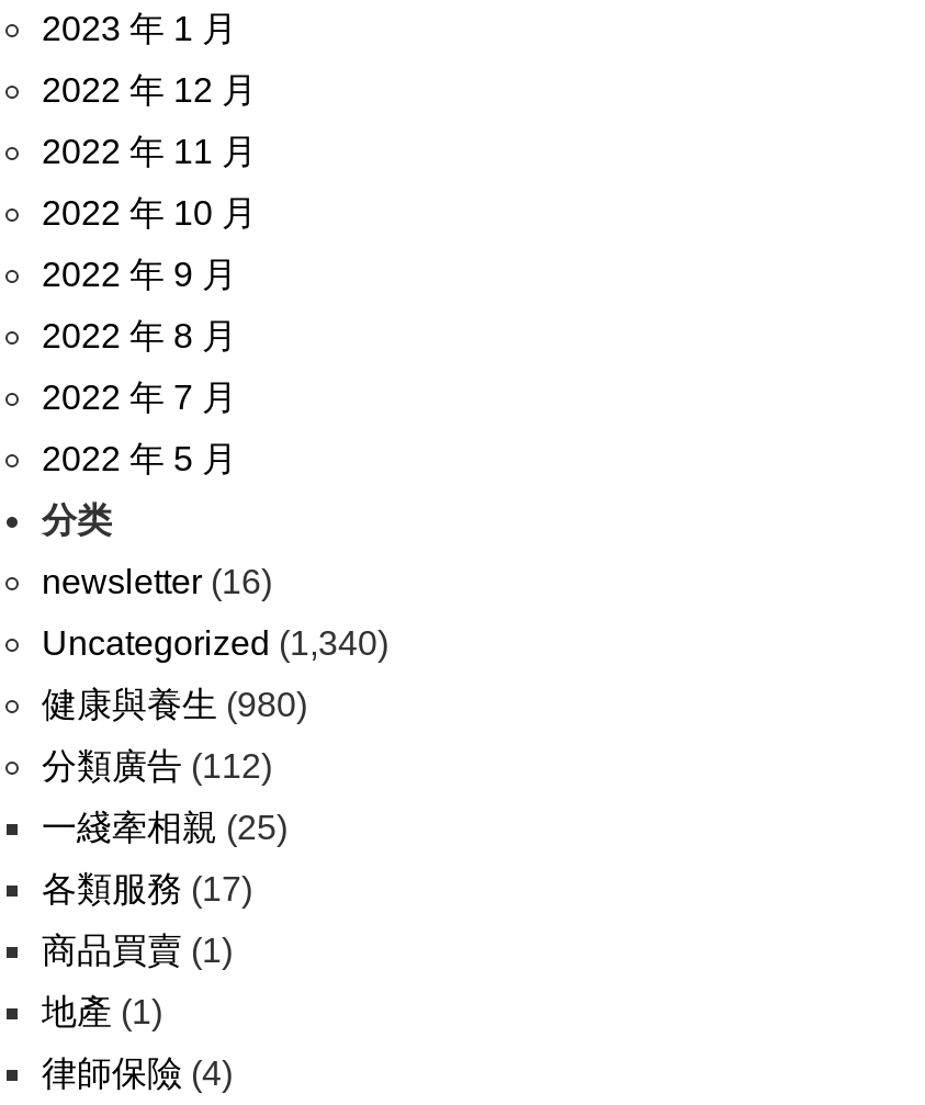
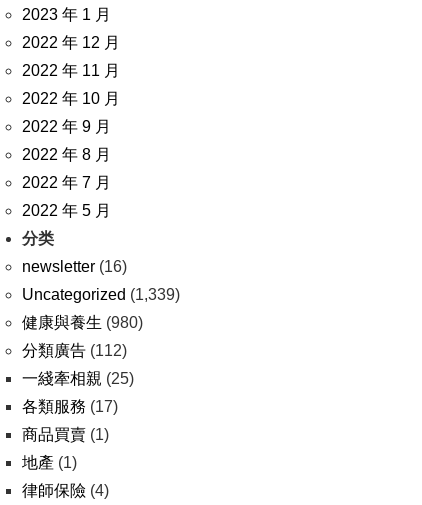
[42,624,388,662] Uncategorized (1,340) -> [22,286,180,303] Uncategorized (1,339)

